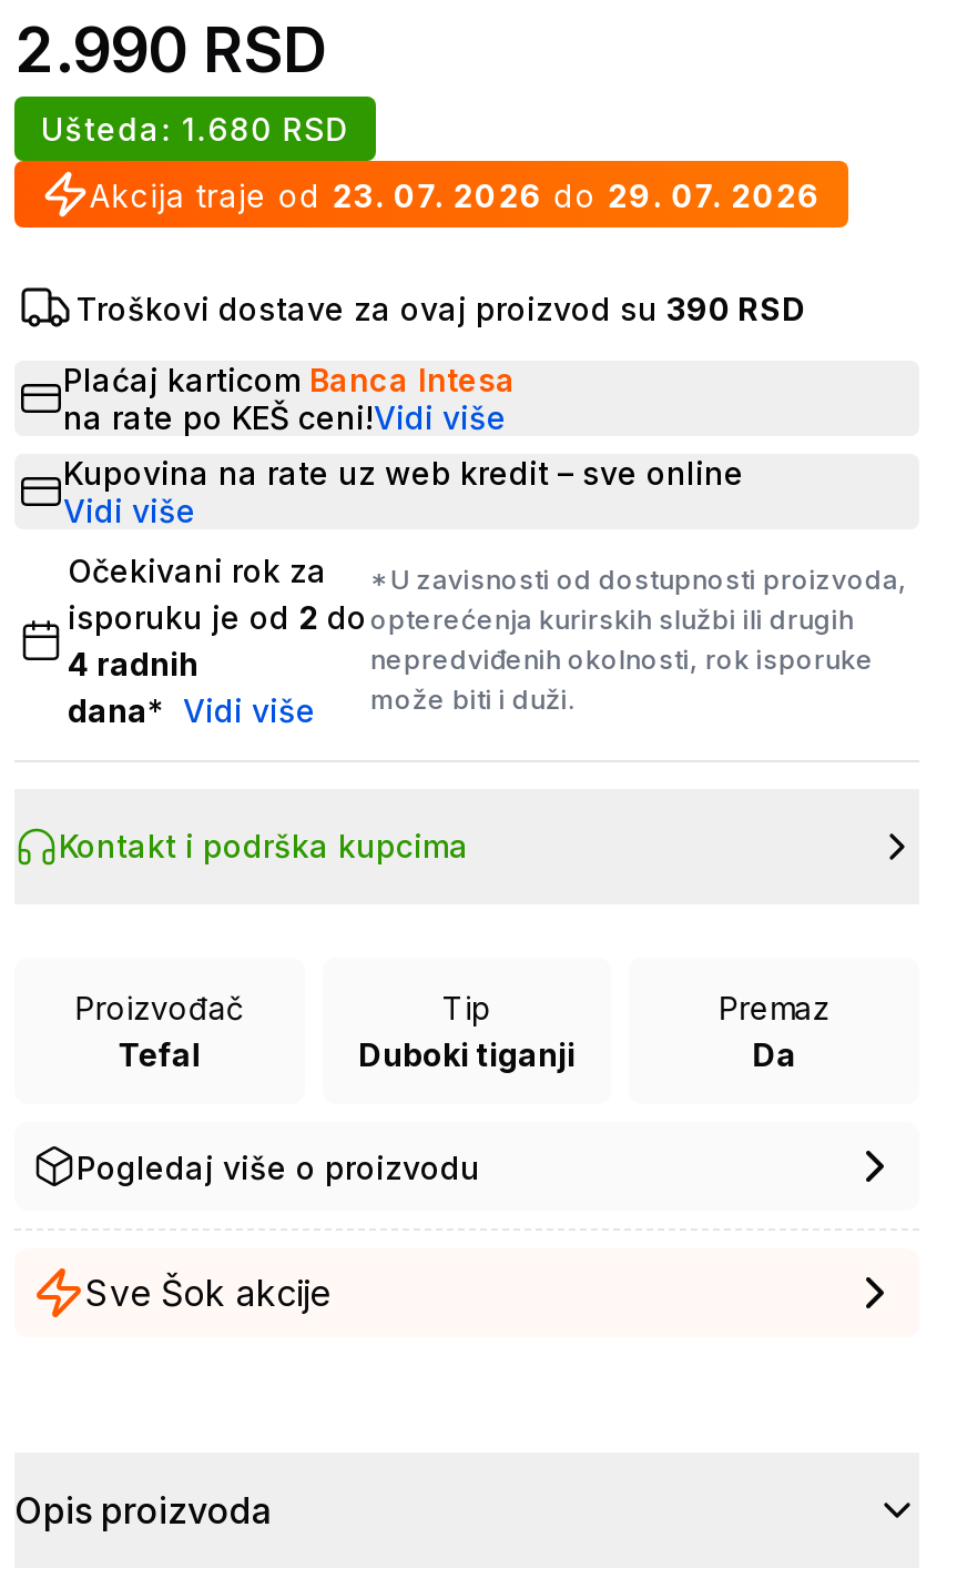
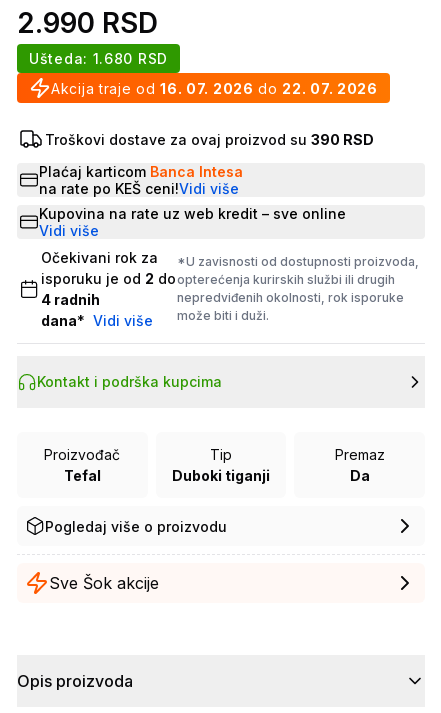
[90,175,821,213] Akcija traje od 23. 07. 2026 do 29. 07. 2026 -> [51,79,378,96] Akcija traje od 16. 07. 2026 do 22. 07. 2026

